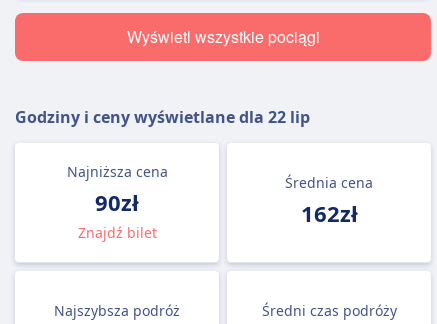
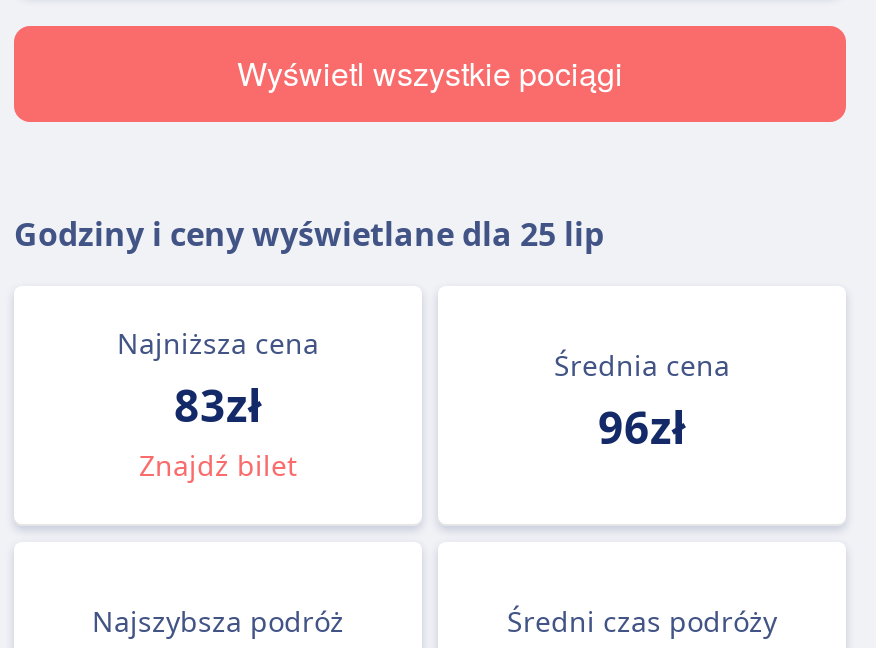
[15,106,310,128] Godziny i ceny wyświetlane dla 22 lip -> [14,212,604,256] Godziny i ceny wyświetlane dla 25 lip
[95,187,139,217] 90zł -> [174,374,262,434] 83zł
[300,198,357,228] 162zł -> [598,396,686,456] 96zł

